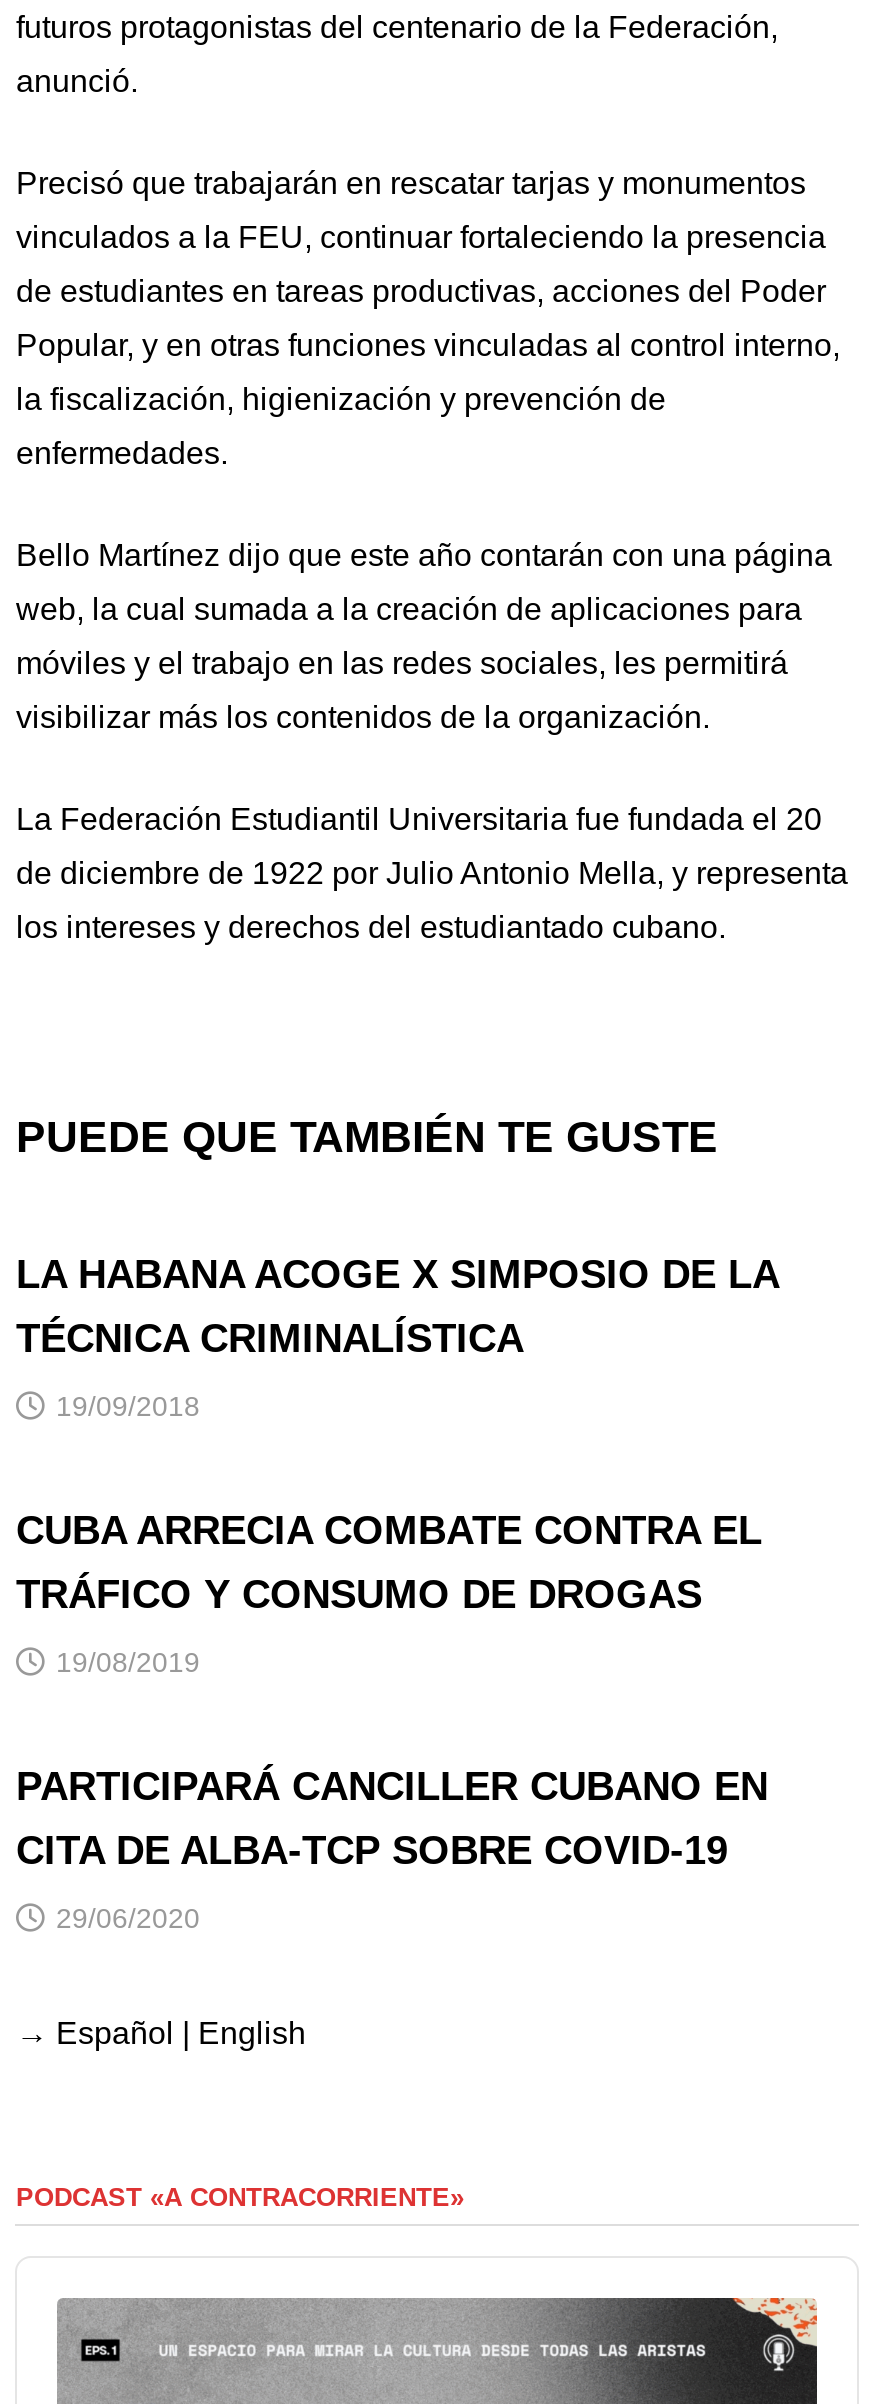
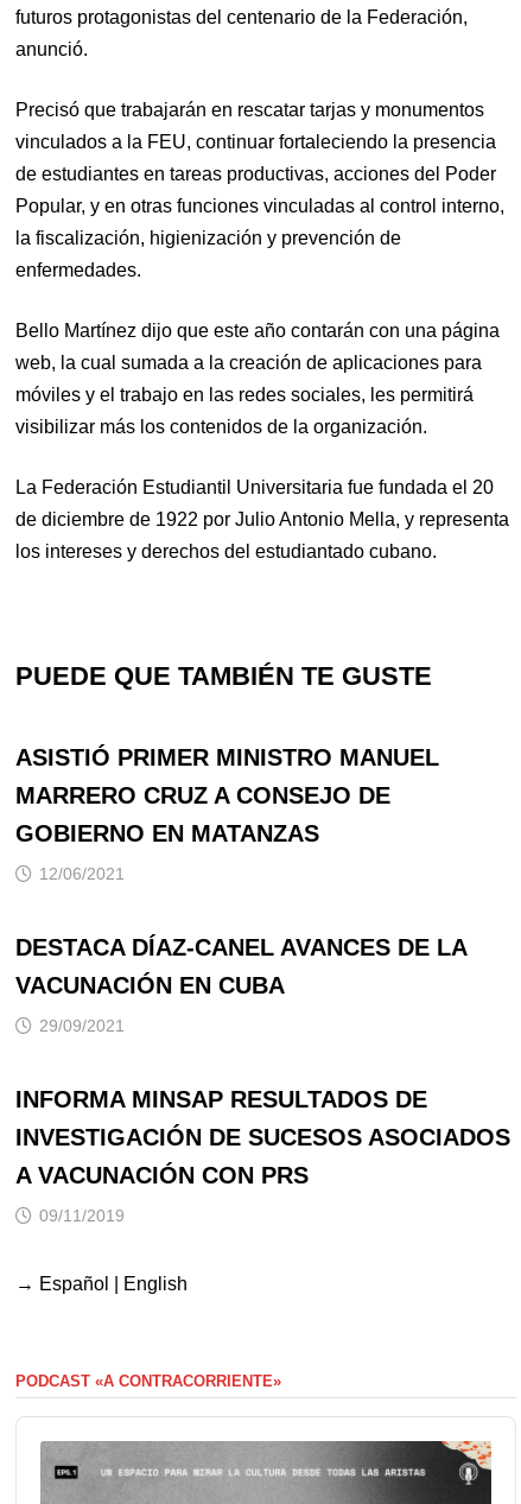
[16,1253,778,1935] LA HABANA ACOGE X SIMPOSIO DE LA | TÉCNICA CRIMINALÍSTICA | 19/09/2018 | CUBA ARRECIA COMBATE CONTRA EL | TRÁFICO Y CONSUMO DE DROGAS | 19/08/2019 | PARTICIPARÁ CANCILLER CUBANO EN | CITA DE ALBA-TCP SOBRE COVID-19 | 29/06/2020 -> [16,745,511,1226] ASISTIÓ PRIMER MINISTRO MANUEL | MARRERO CRUZ A CONSEJO DE | GOBIERNO EN MATANZAS | 12/06/2021 | DESTACA DÍAZ-CANEL AVANCES DE LA | VACUNACIÓN EN CUBA | 29/09/2021 | INFORMA MINSAP RESULTADOS DE | INVESTIGACIÓN DE SUCESOS ASOCIADOS | A VACUNACIÓN CON PRS | 09/11/2019

